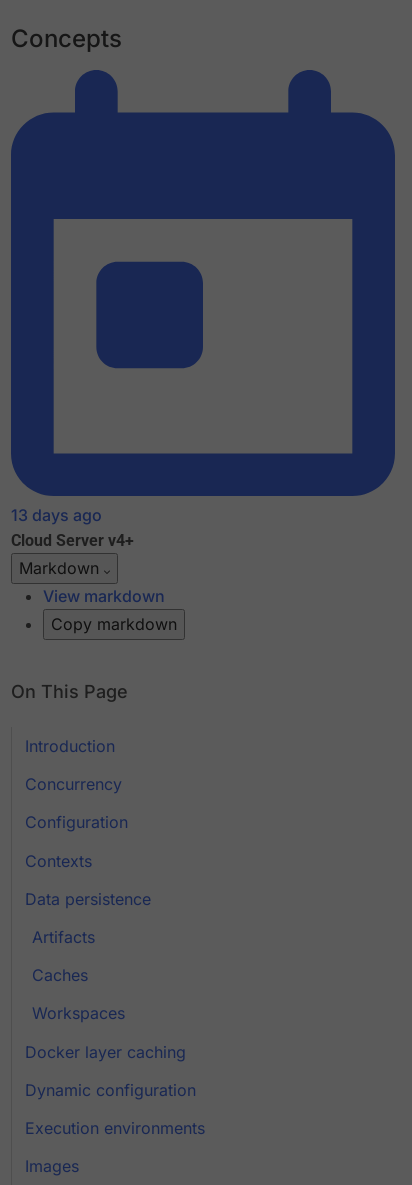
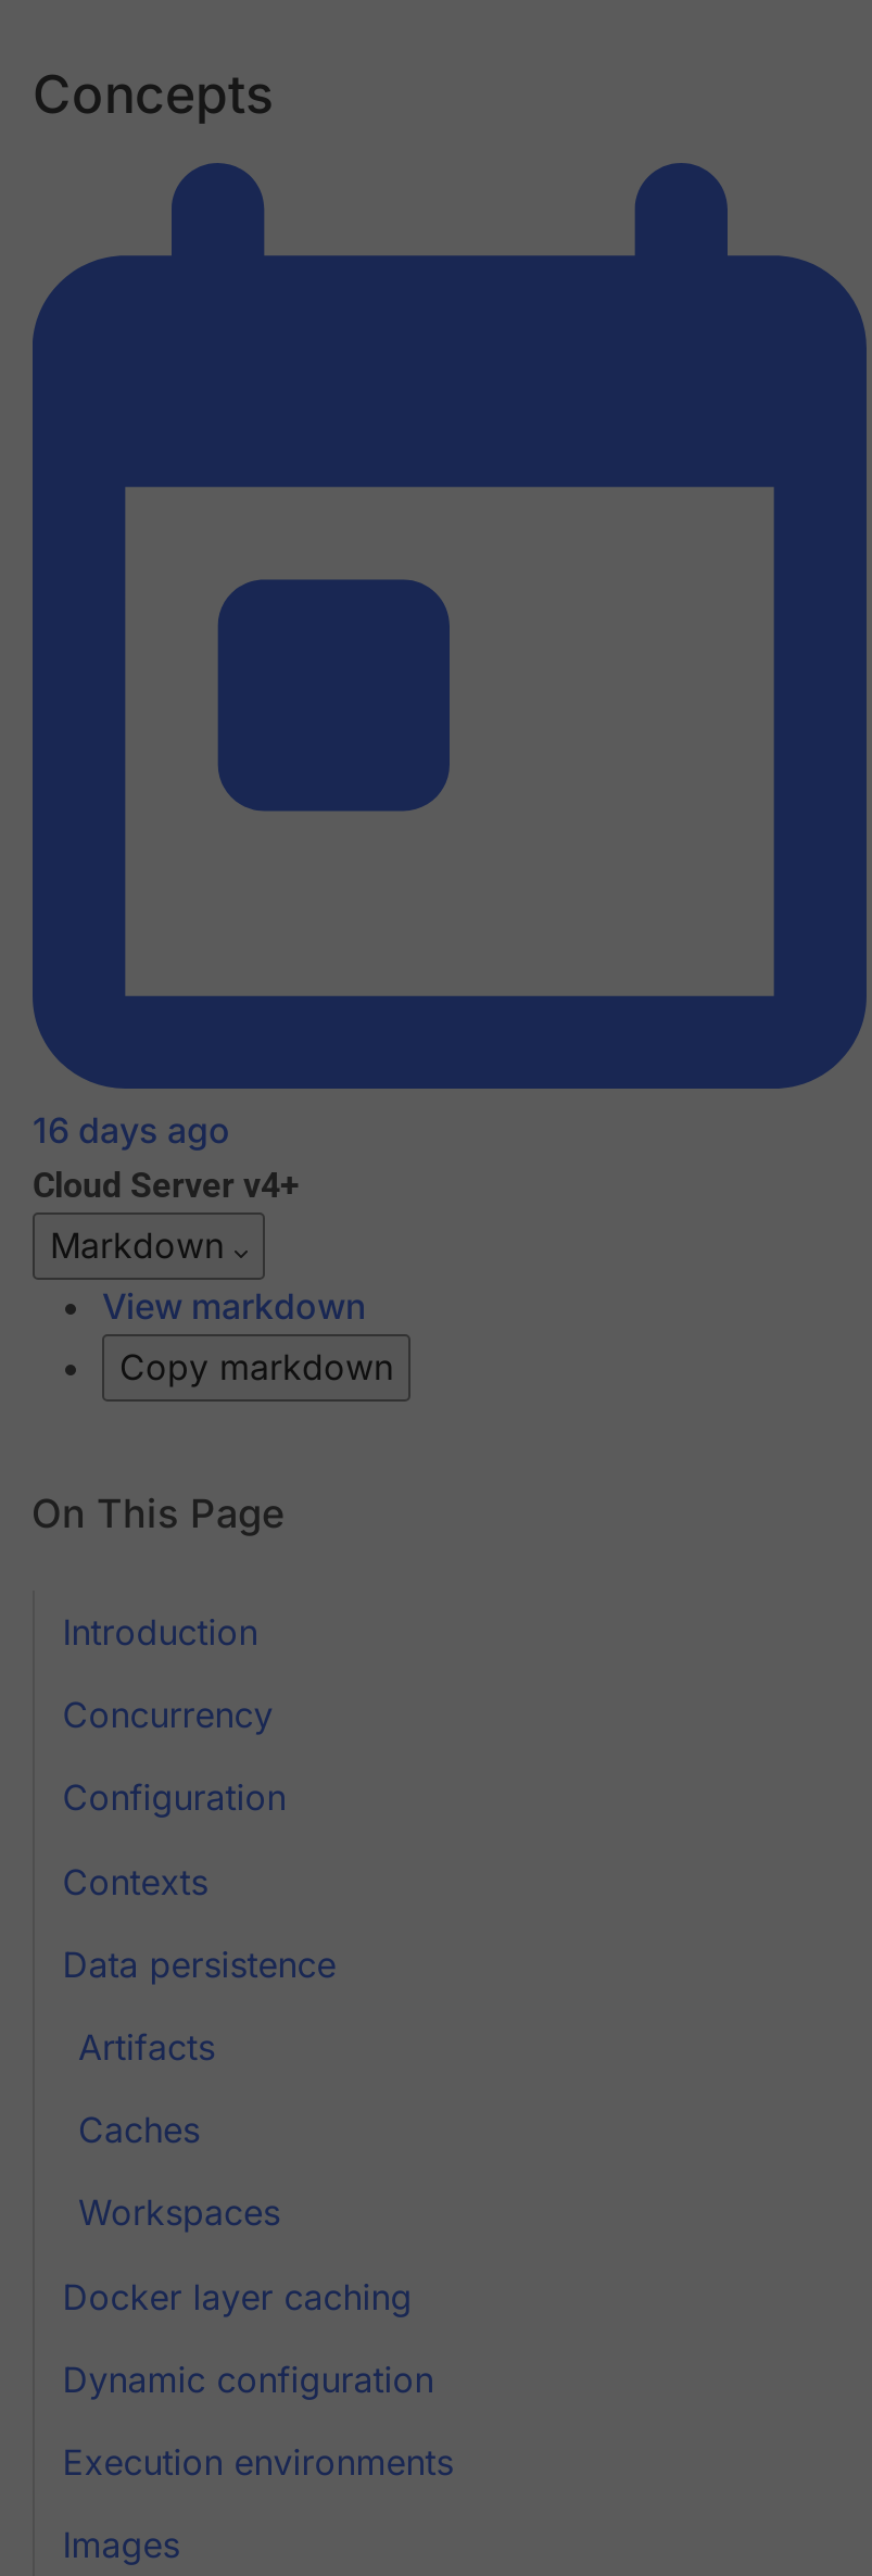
[11,505,102,525] 13 days ago -> [33,1109,230,1153] 16 days ago

